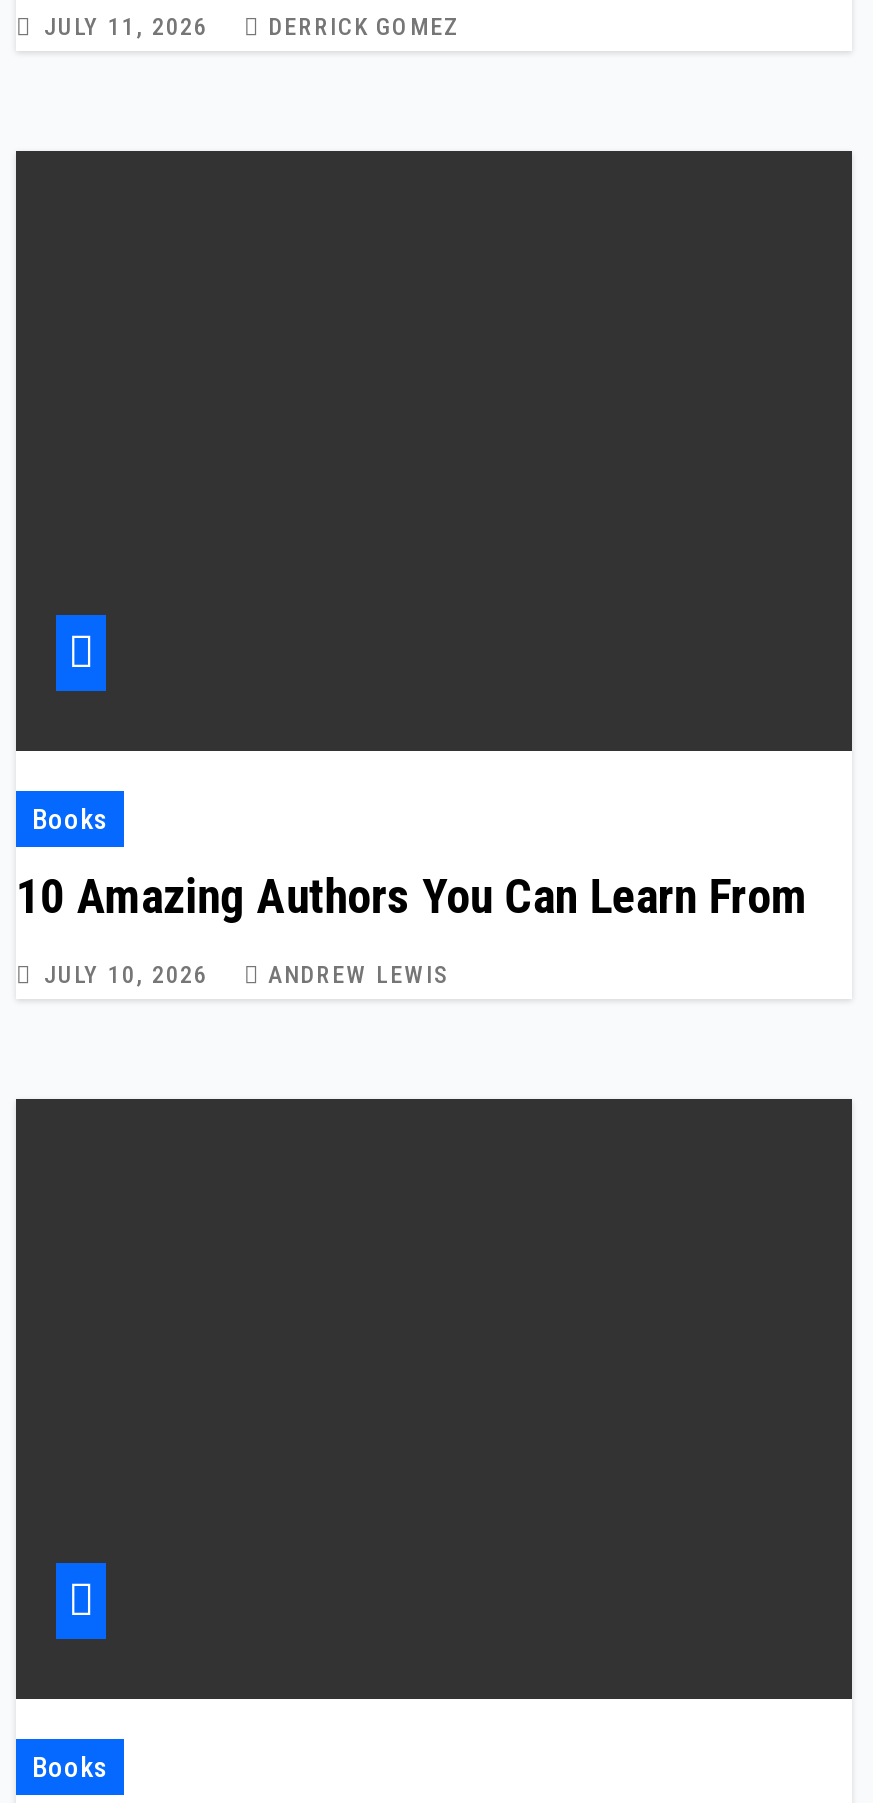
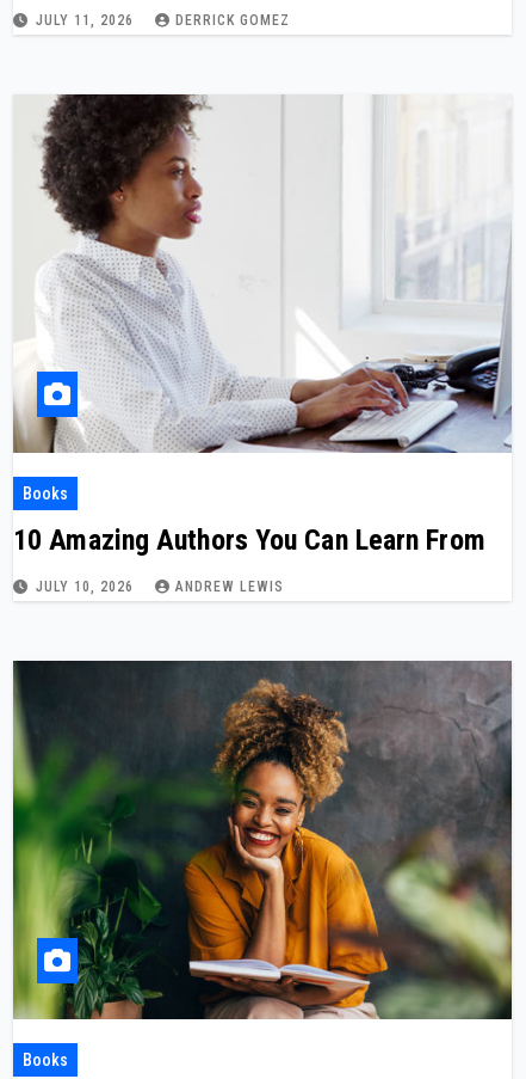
none -> [13,94,512,454] [image]
none -> [12,661,513,1020] [image]

